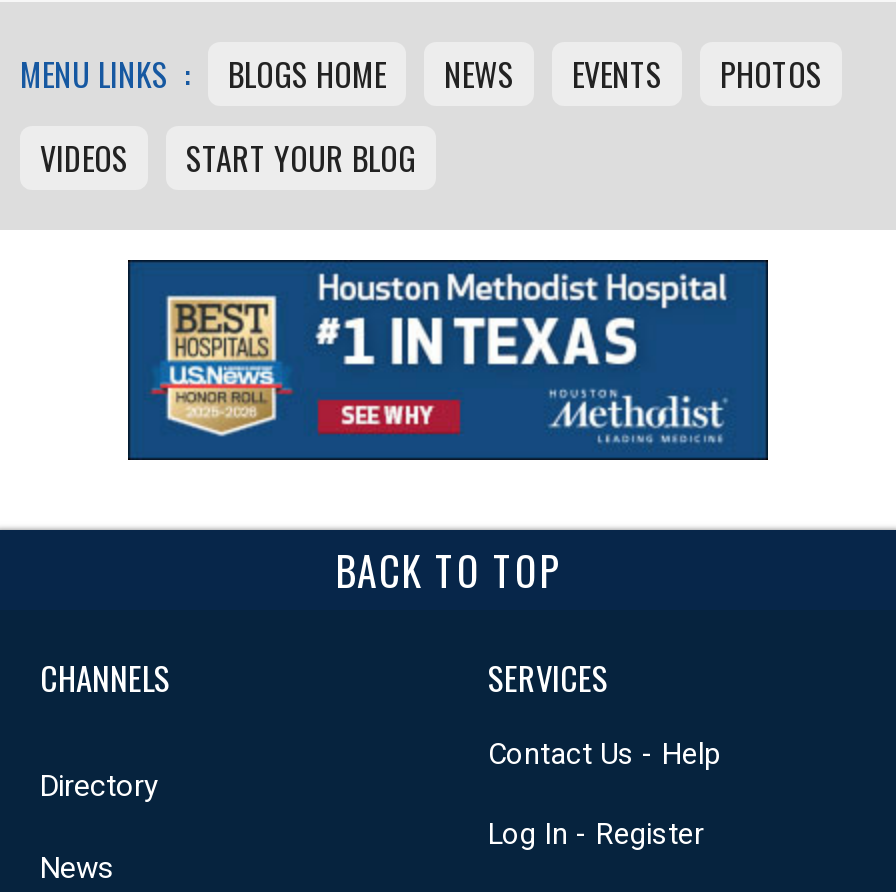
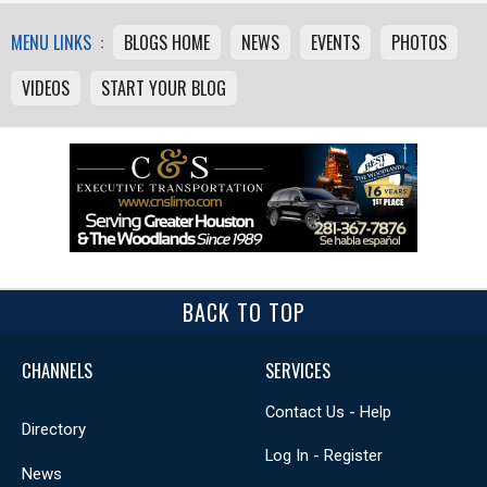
[128,260,768,460] [image] -> [70,143,417,252] [image]

